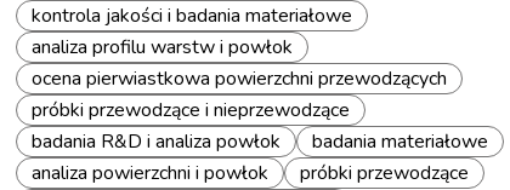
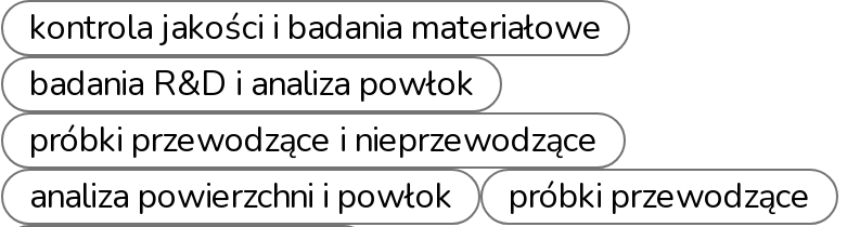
[32,34,447,92] analiza profilu warstw i powłok | ocena pierwiastkowa powierzchni przewodzących -> none
moved [32,128,280,155] -> [29,61,474,108]: badania R&D i analiza powłok
[312,128,488,155] badania materiałowe -> none

